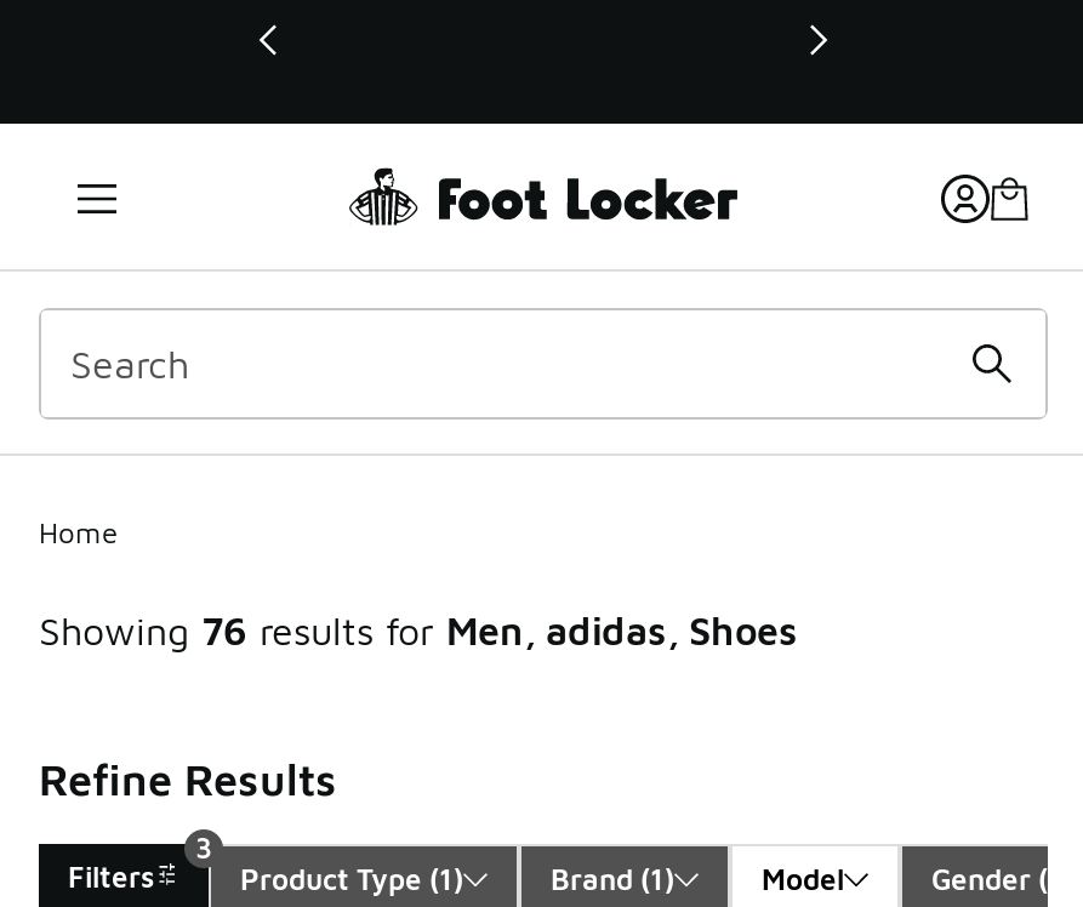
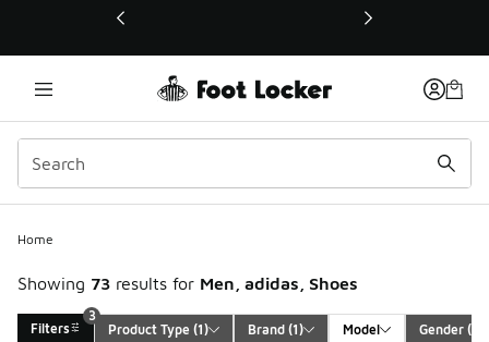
[39,609,798,805] Showing 76 results for Men, adidas, Shoes | Refine Results -> [17,273,358,293] Showing 73 results for Men, adidas, Shoes

